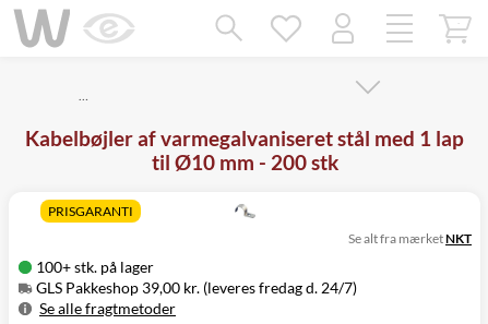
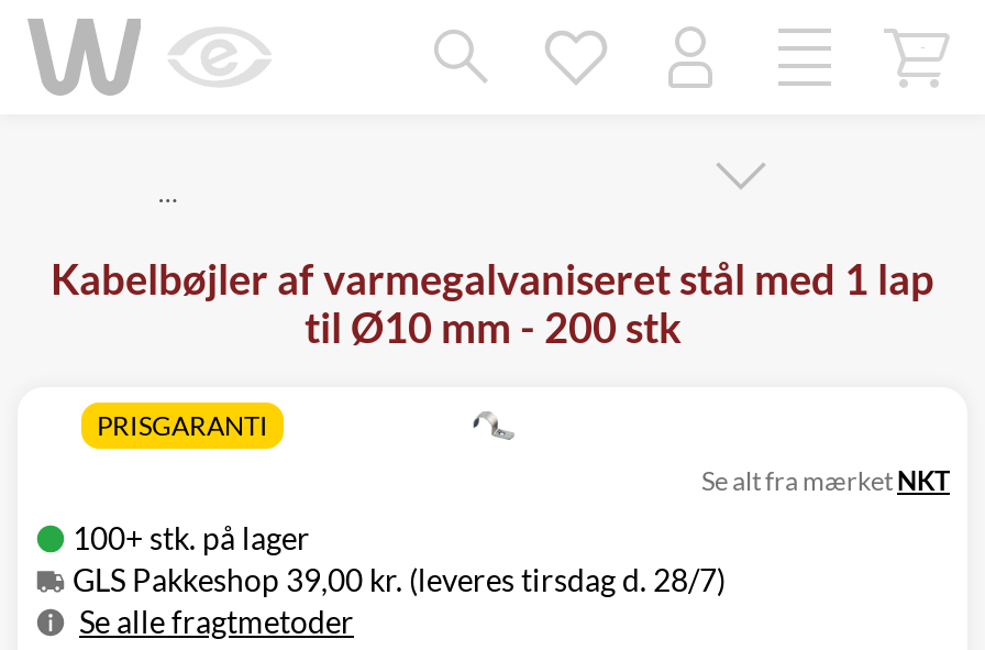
[33,278,357,297] GLS Pakkeshop 39,00 kr. (leveres fredag d. 24/7) -> [66,561,726,598] GLS Pakkeshop 39,00 kr. (leveres tirsdag d. 28/7)

